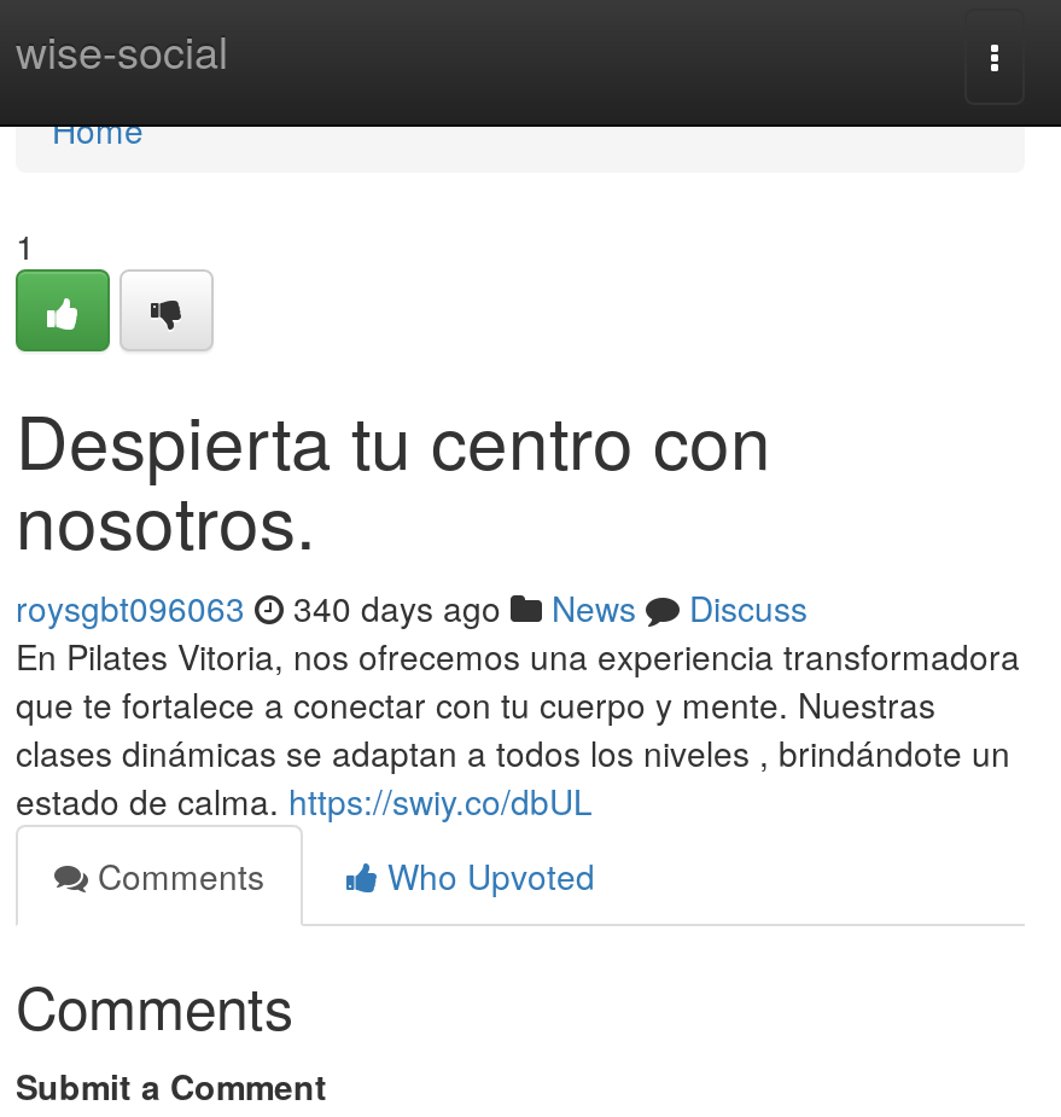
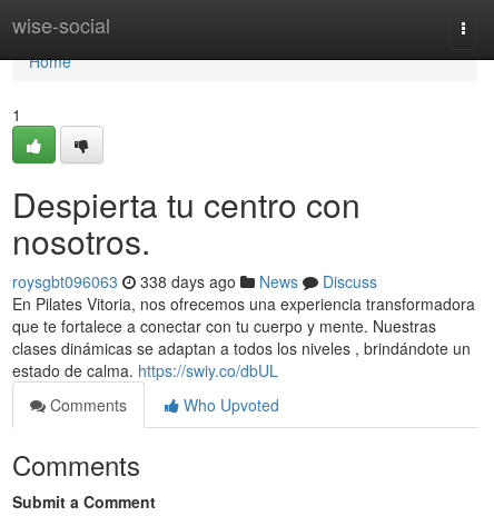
[16,583,808,632] roysgbt096063 340 days ago News Discuss -> [12,270,377,292] roysgbt096063 338 days ago News Discuss

